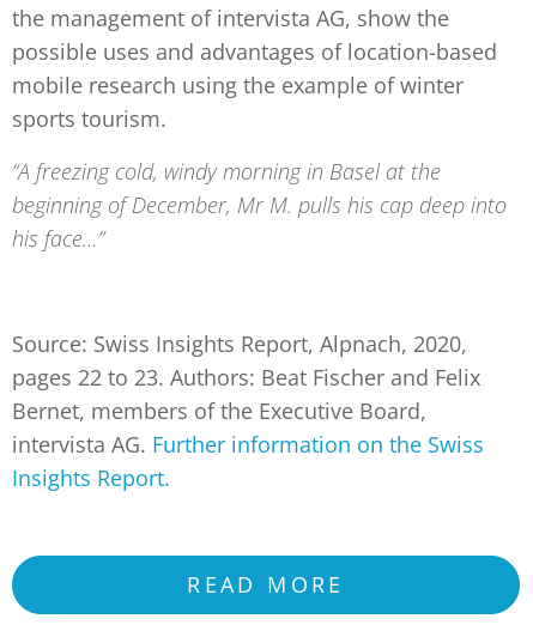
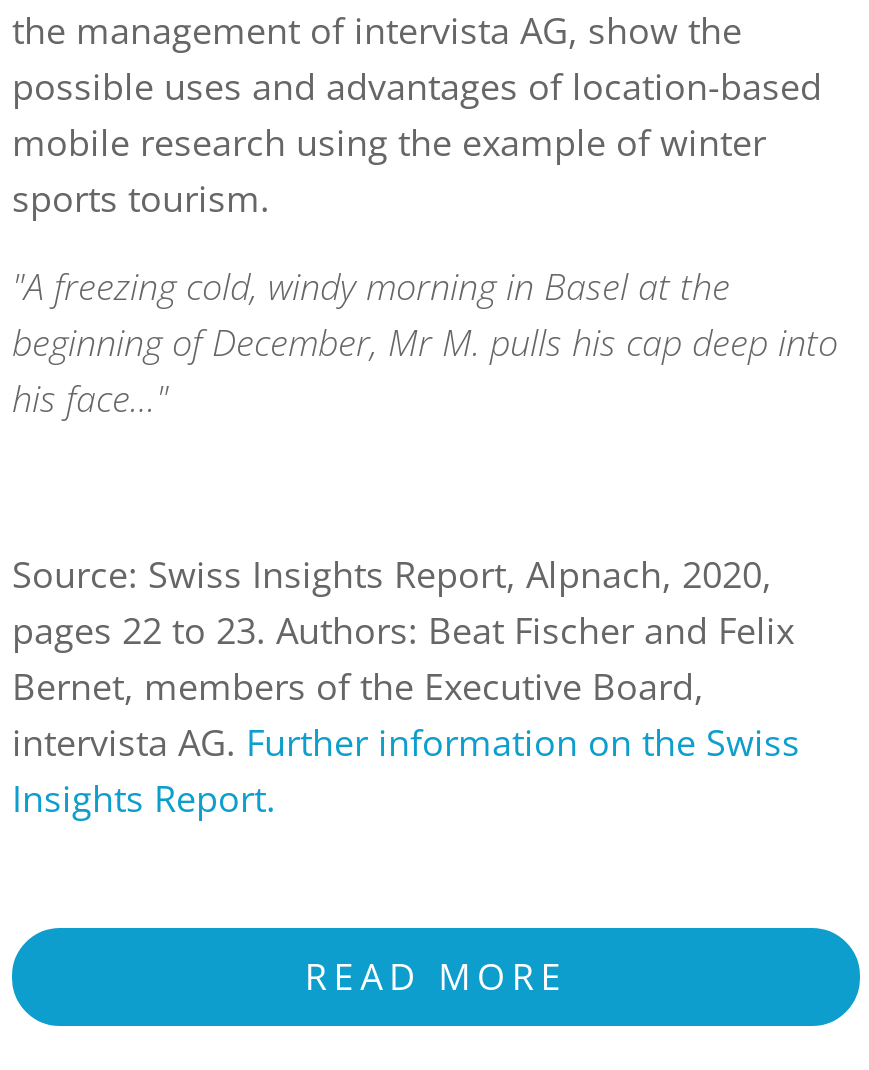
[12,157,441,186] “A freezing cold, windy morning in Basel at the -> [12,262,730,310] "A freezing cold, windy morning in Basel at the
[12,224,104,253] his face…” -> [12,374,168,422] his face…"

